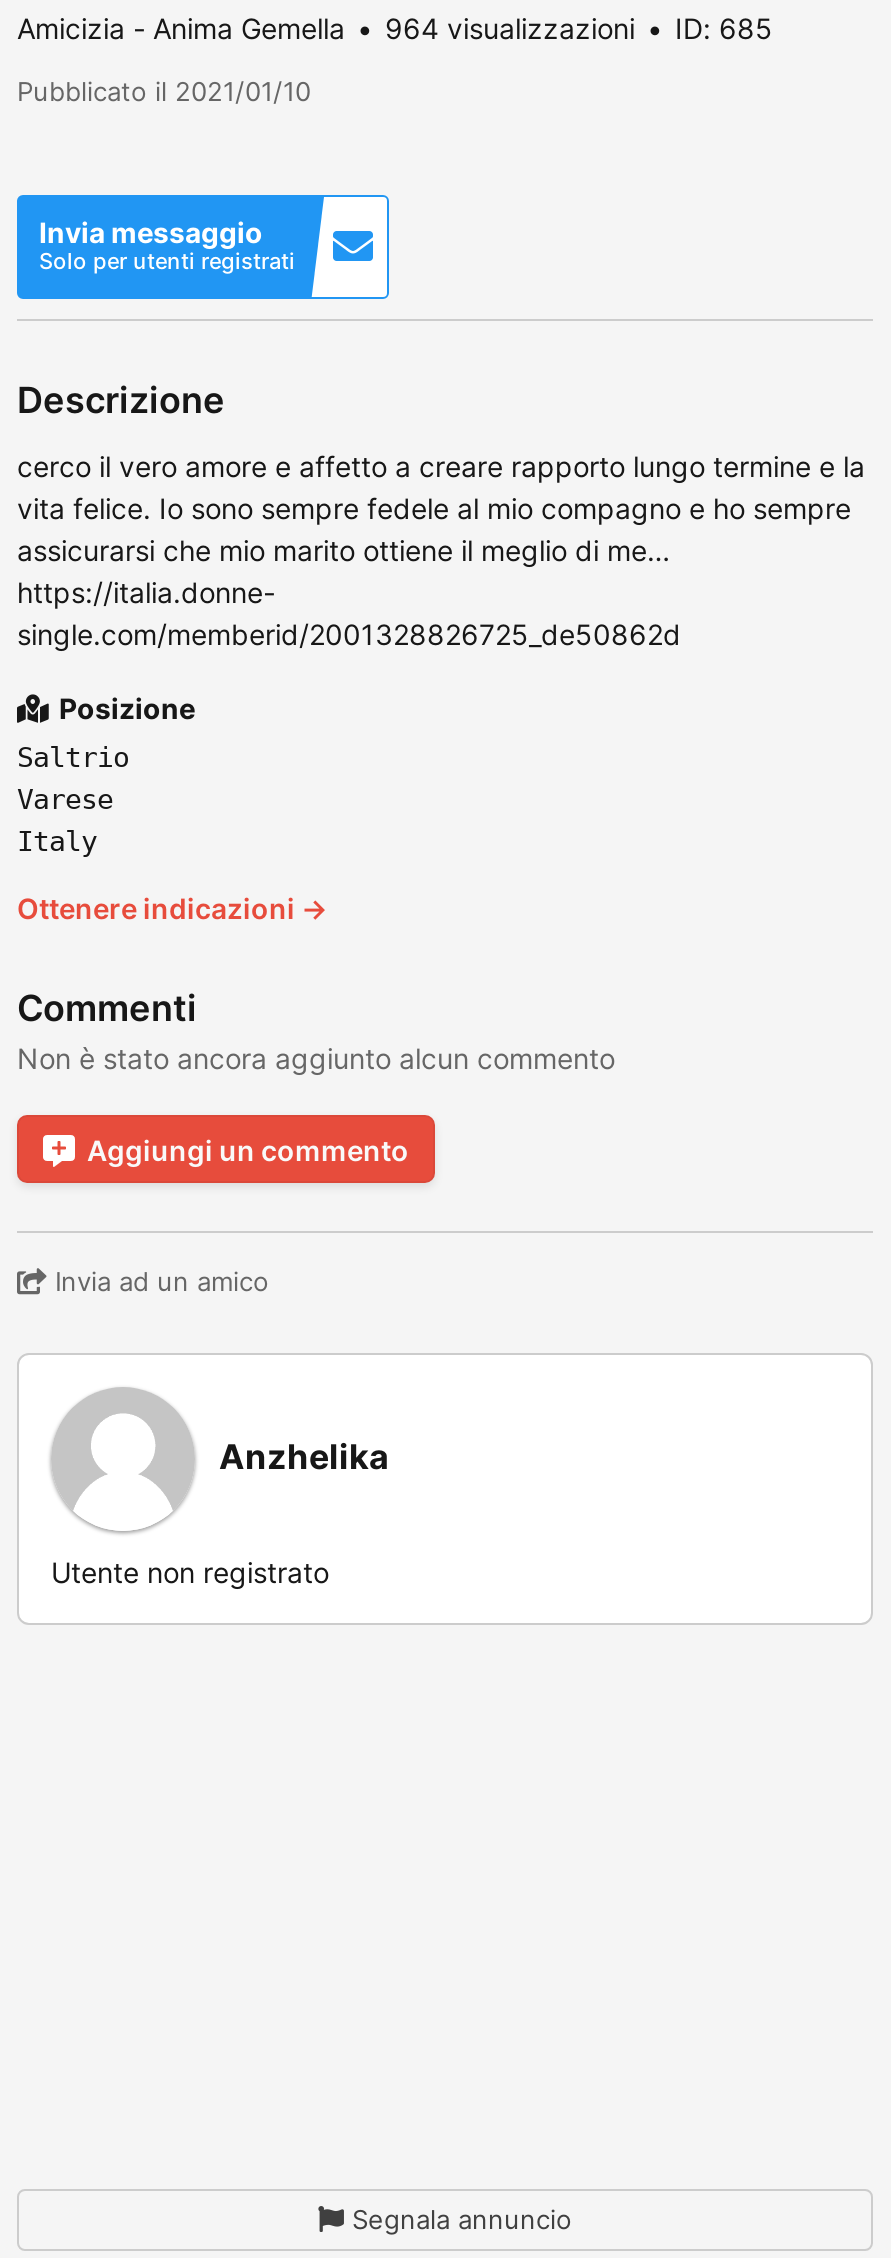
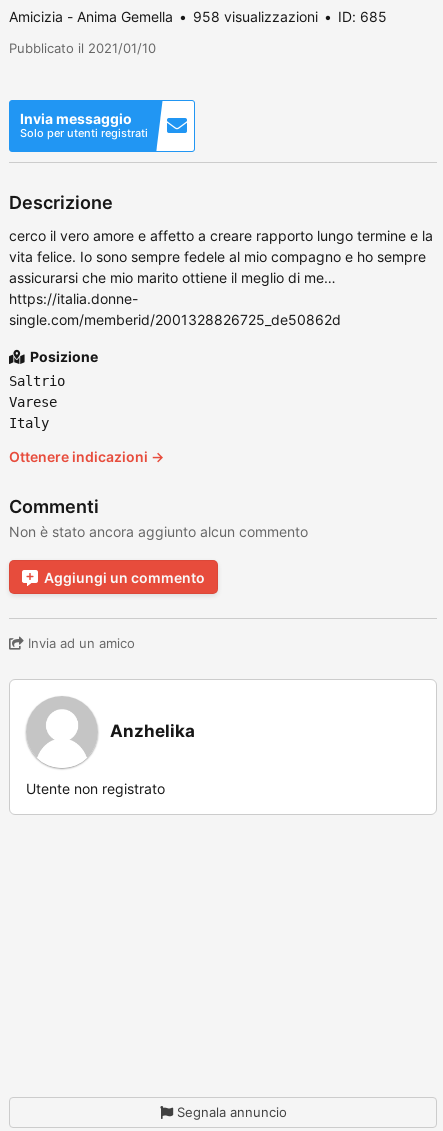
[385,10,635,44] 964 visualizzazioni -> [193,8,318,25] 958 visualizzazioni

